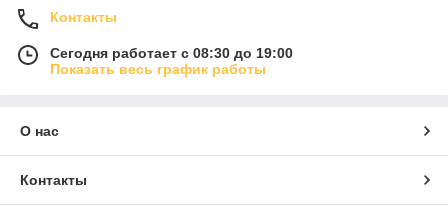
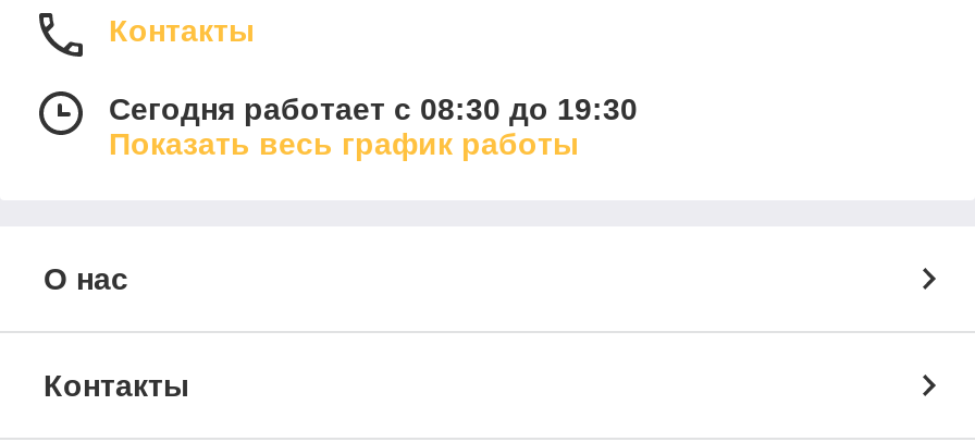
[50,45,293,61] Сегодня работает с 08:30 до 19:00 -> [109,91,638,126] Сегодня работает с 08:30 до 19:30

